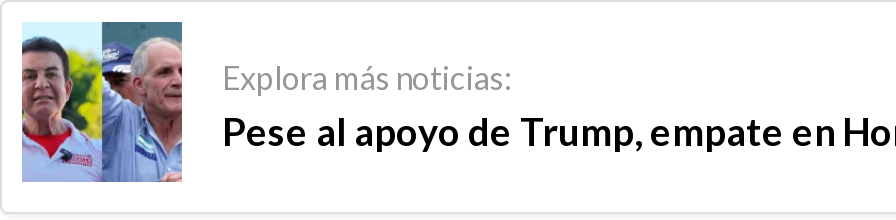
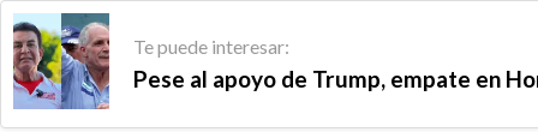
[222,58,512,96] Explora más noticias: -> [133,35,289,58] Te puede interesar:

